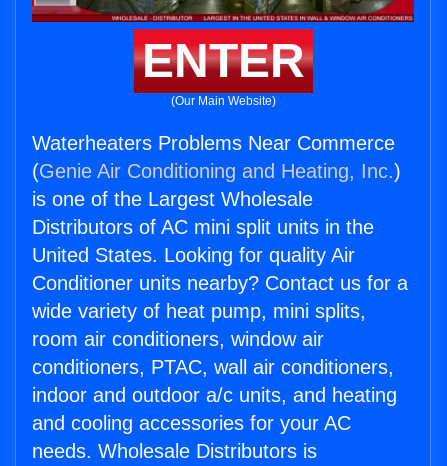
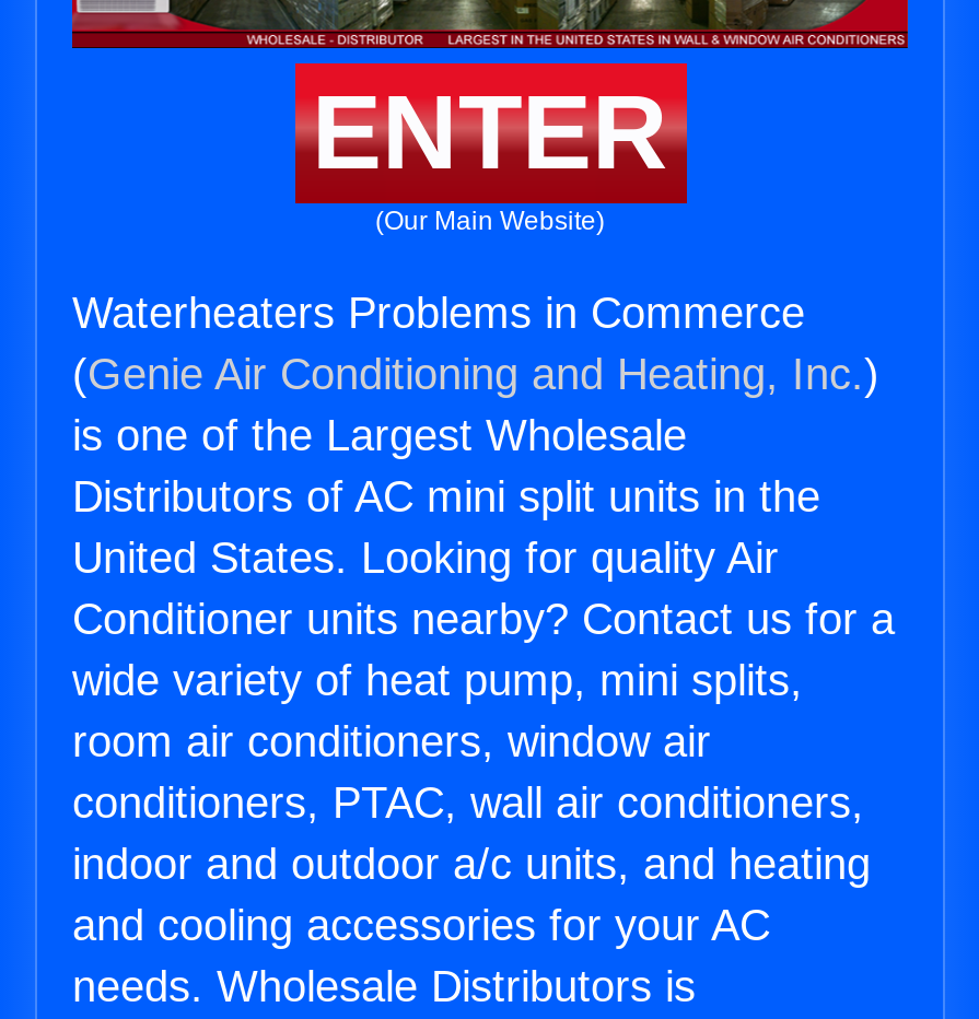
[32,132,395,154] Waterheaters Problems Near Commerce -> [72,289,805,337] Waterheaters Problems in Commerce

